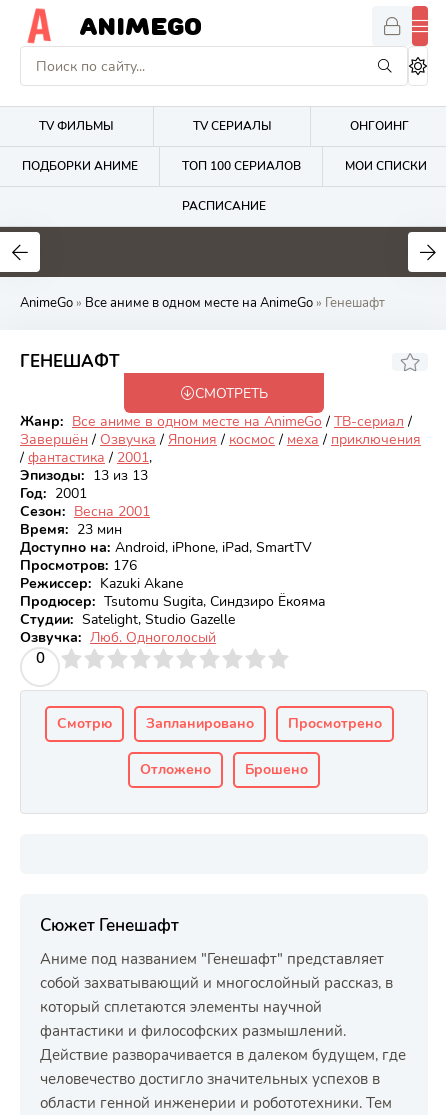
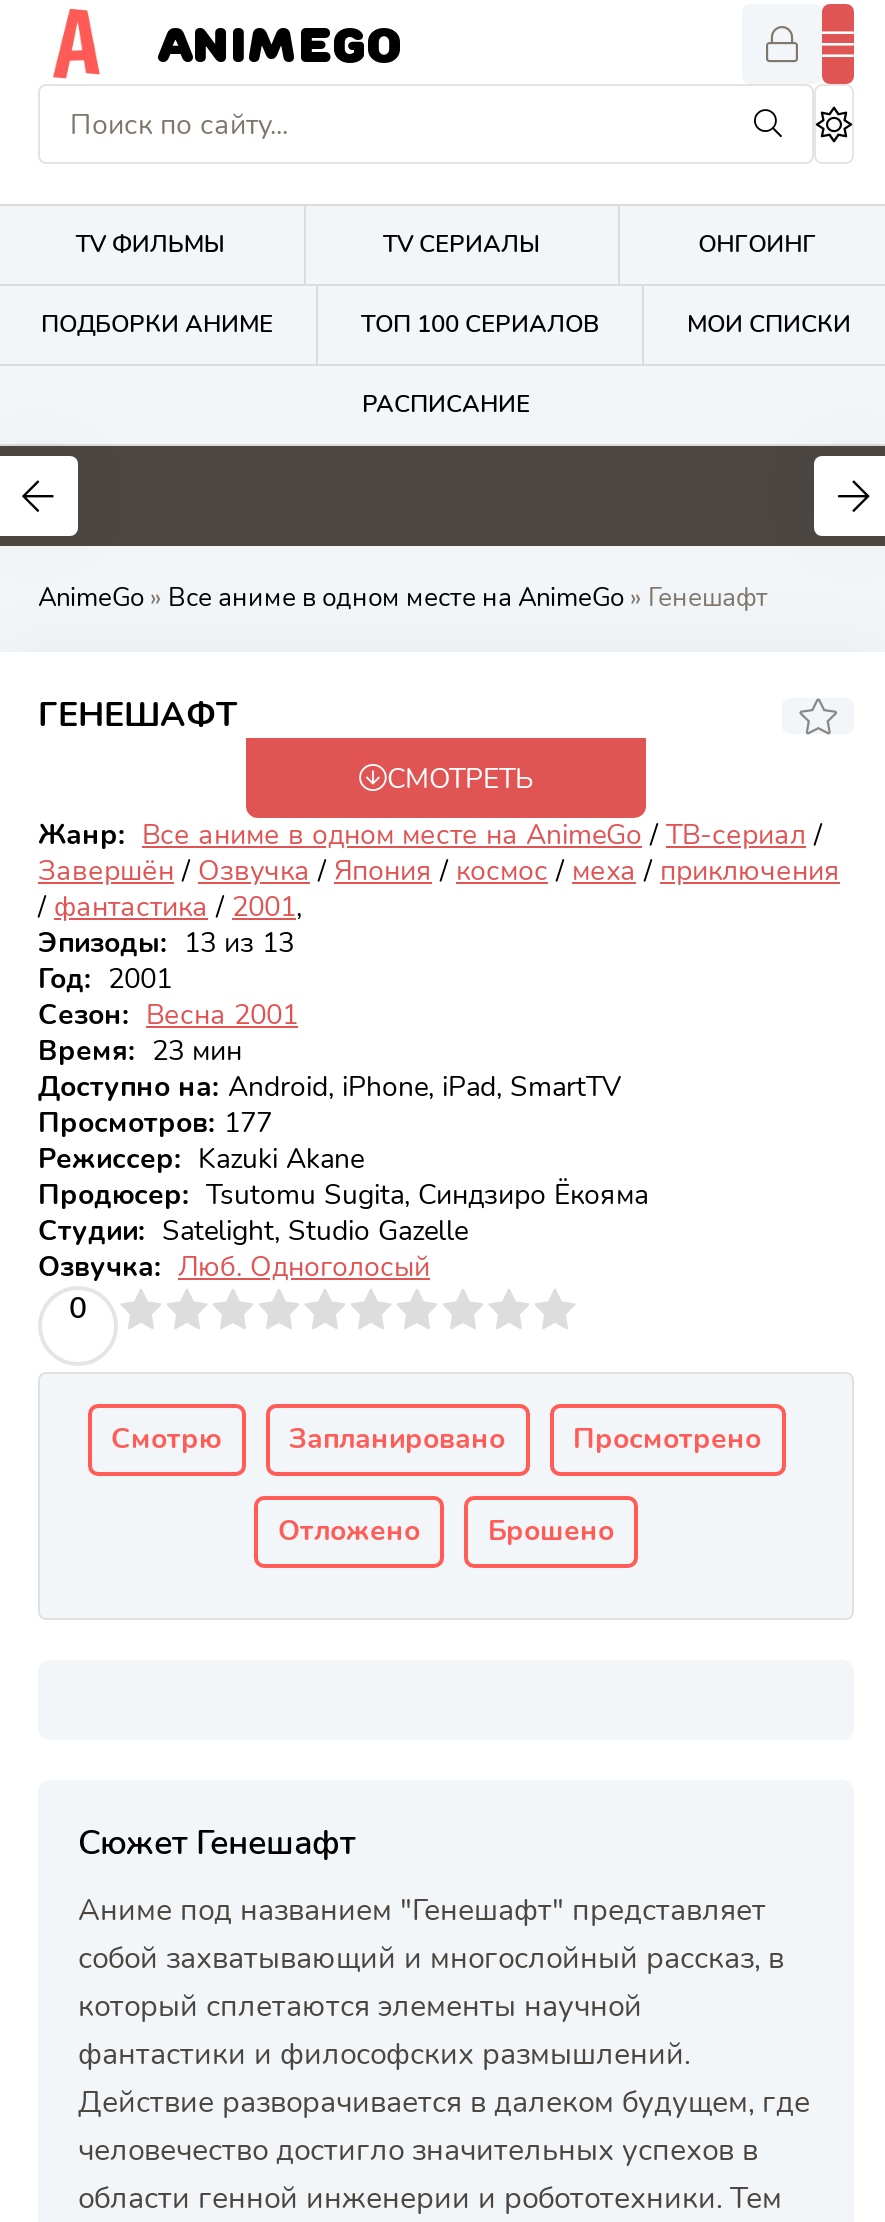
[20,556,137,575] Просмотров: 176 -> [38,1104,272,1142] Просмотров: 177

